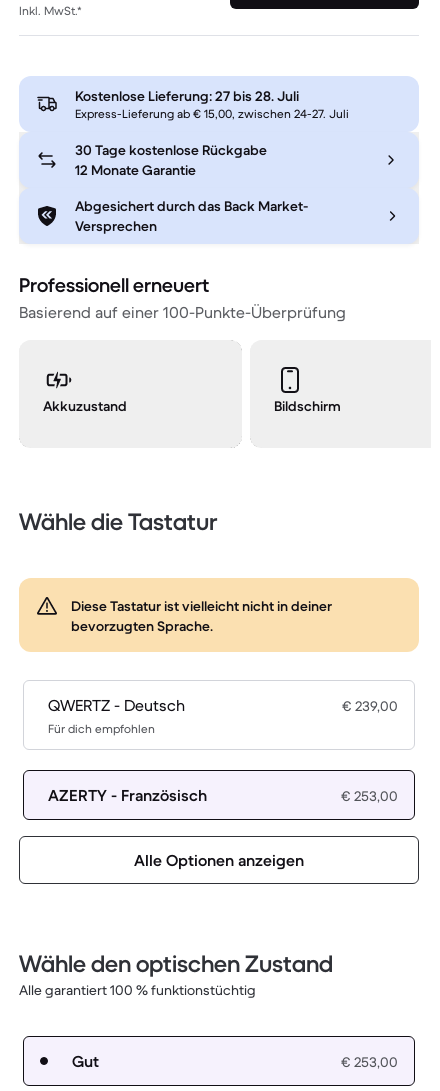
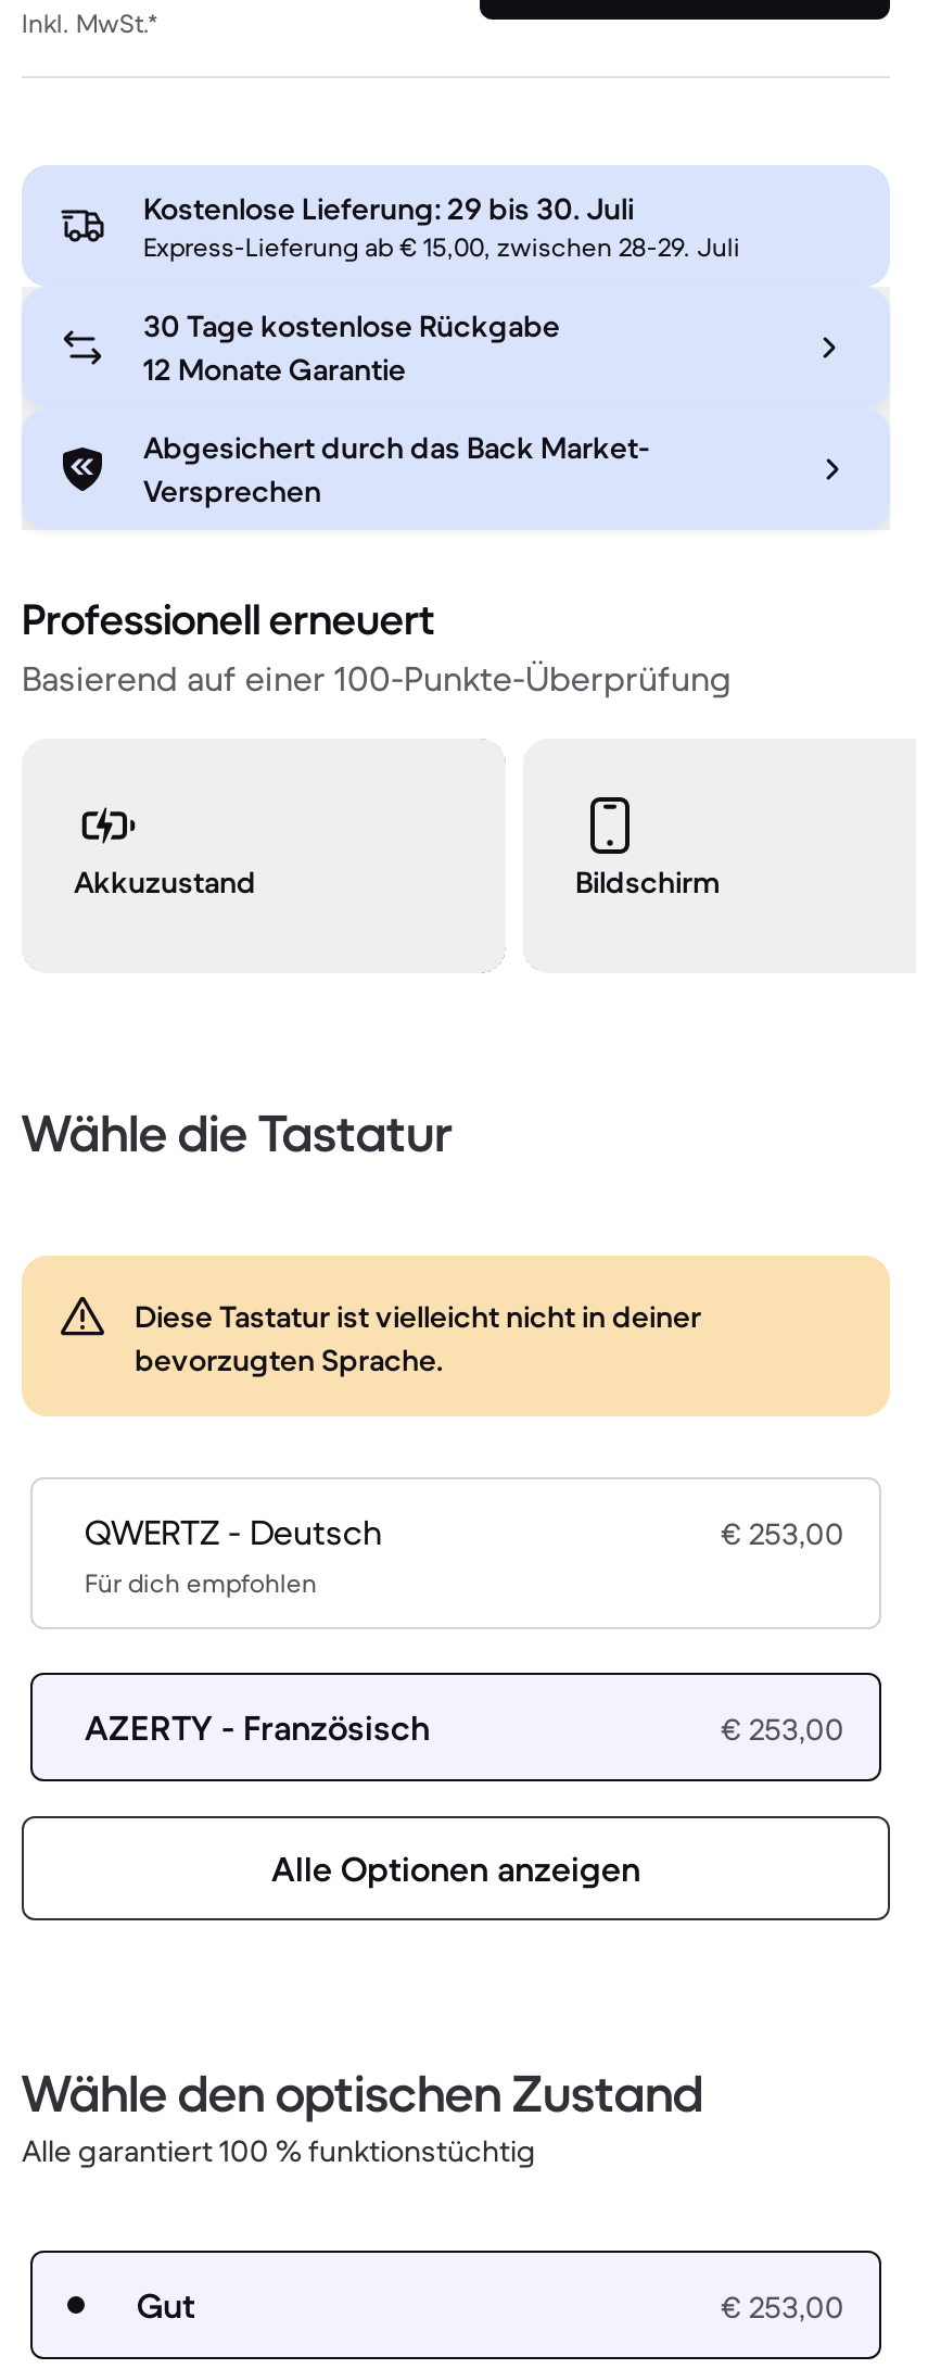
[75,87,299,105] Kostenlose Lieferung: 27 bis 28. Juli -> [143,190,634,229] Kostenlose Lieferung: 29 bis 30. Juli
[75,106,349,121] Express-Lieferung ab € 15,00, zwischen 24-27. Juli -> [143,231,740,264] Express-Lieferung ab € 15,00, zwischen 28-29. Juli
[342,697,398,715] € 239,00 -> [721,1515,844,1554] € 253,00

